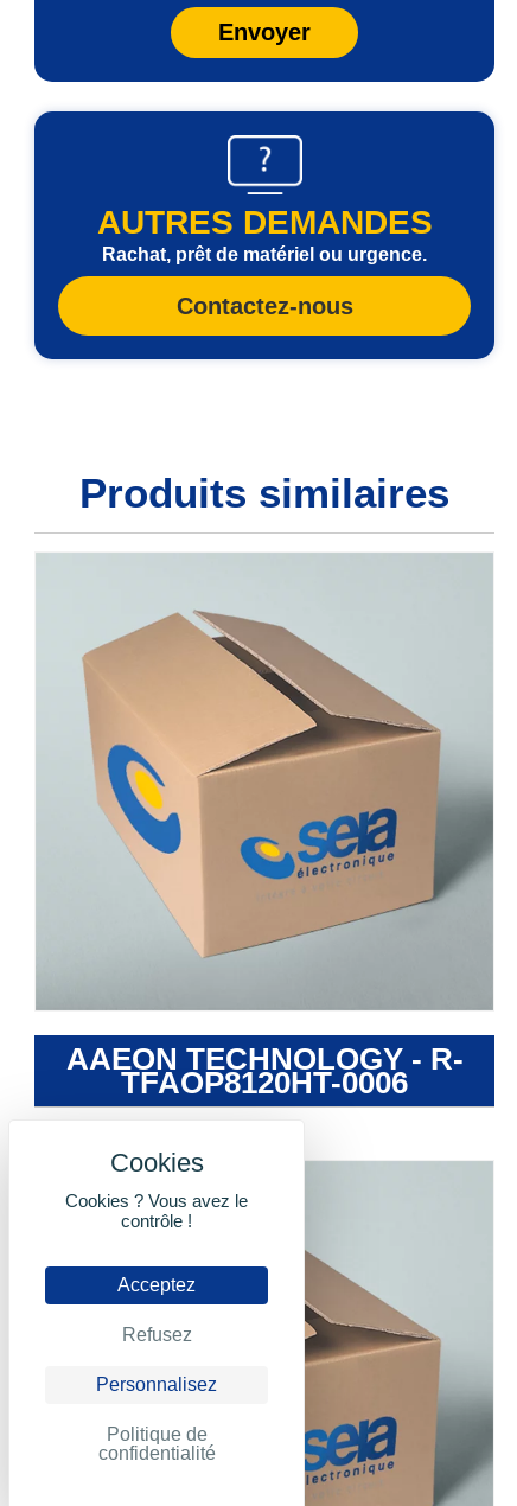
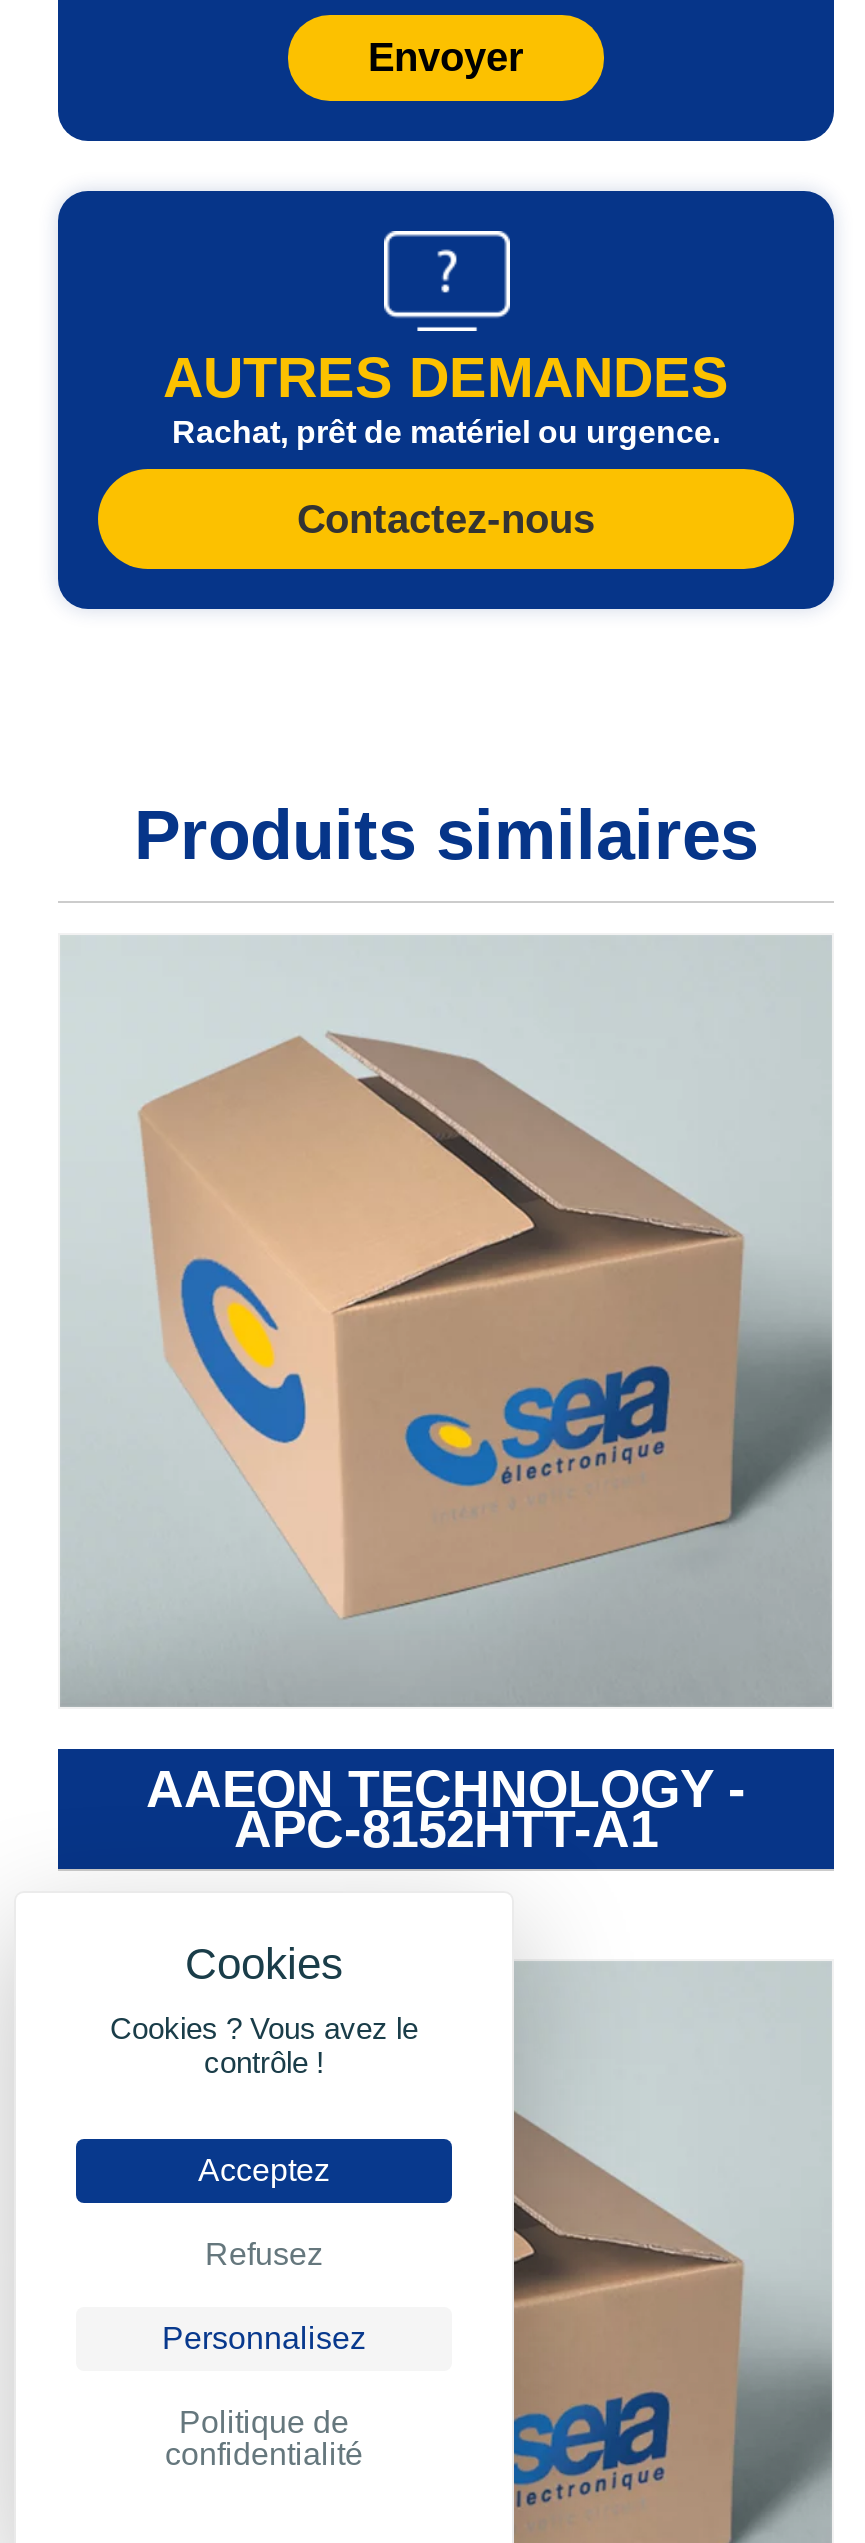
[66,1041,463,1100] AAEON TECHNOLOGY - R- | TFAOP8120HT-0006 -> [146,1758,746,1858] AAEON TECHNOLOGY - | APC-8152HTT-A1

